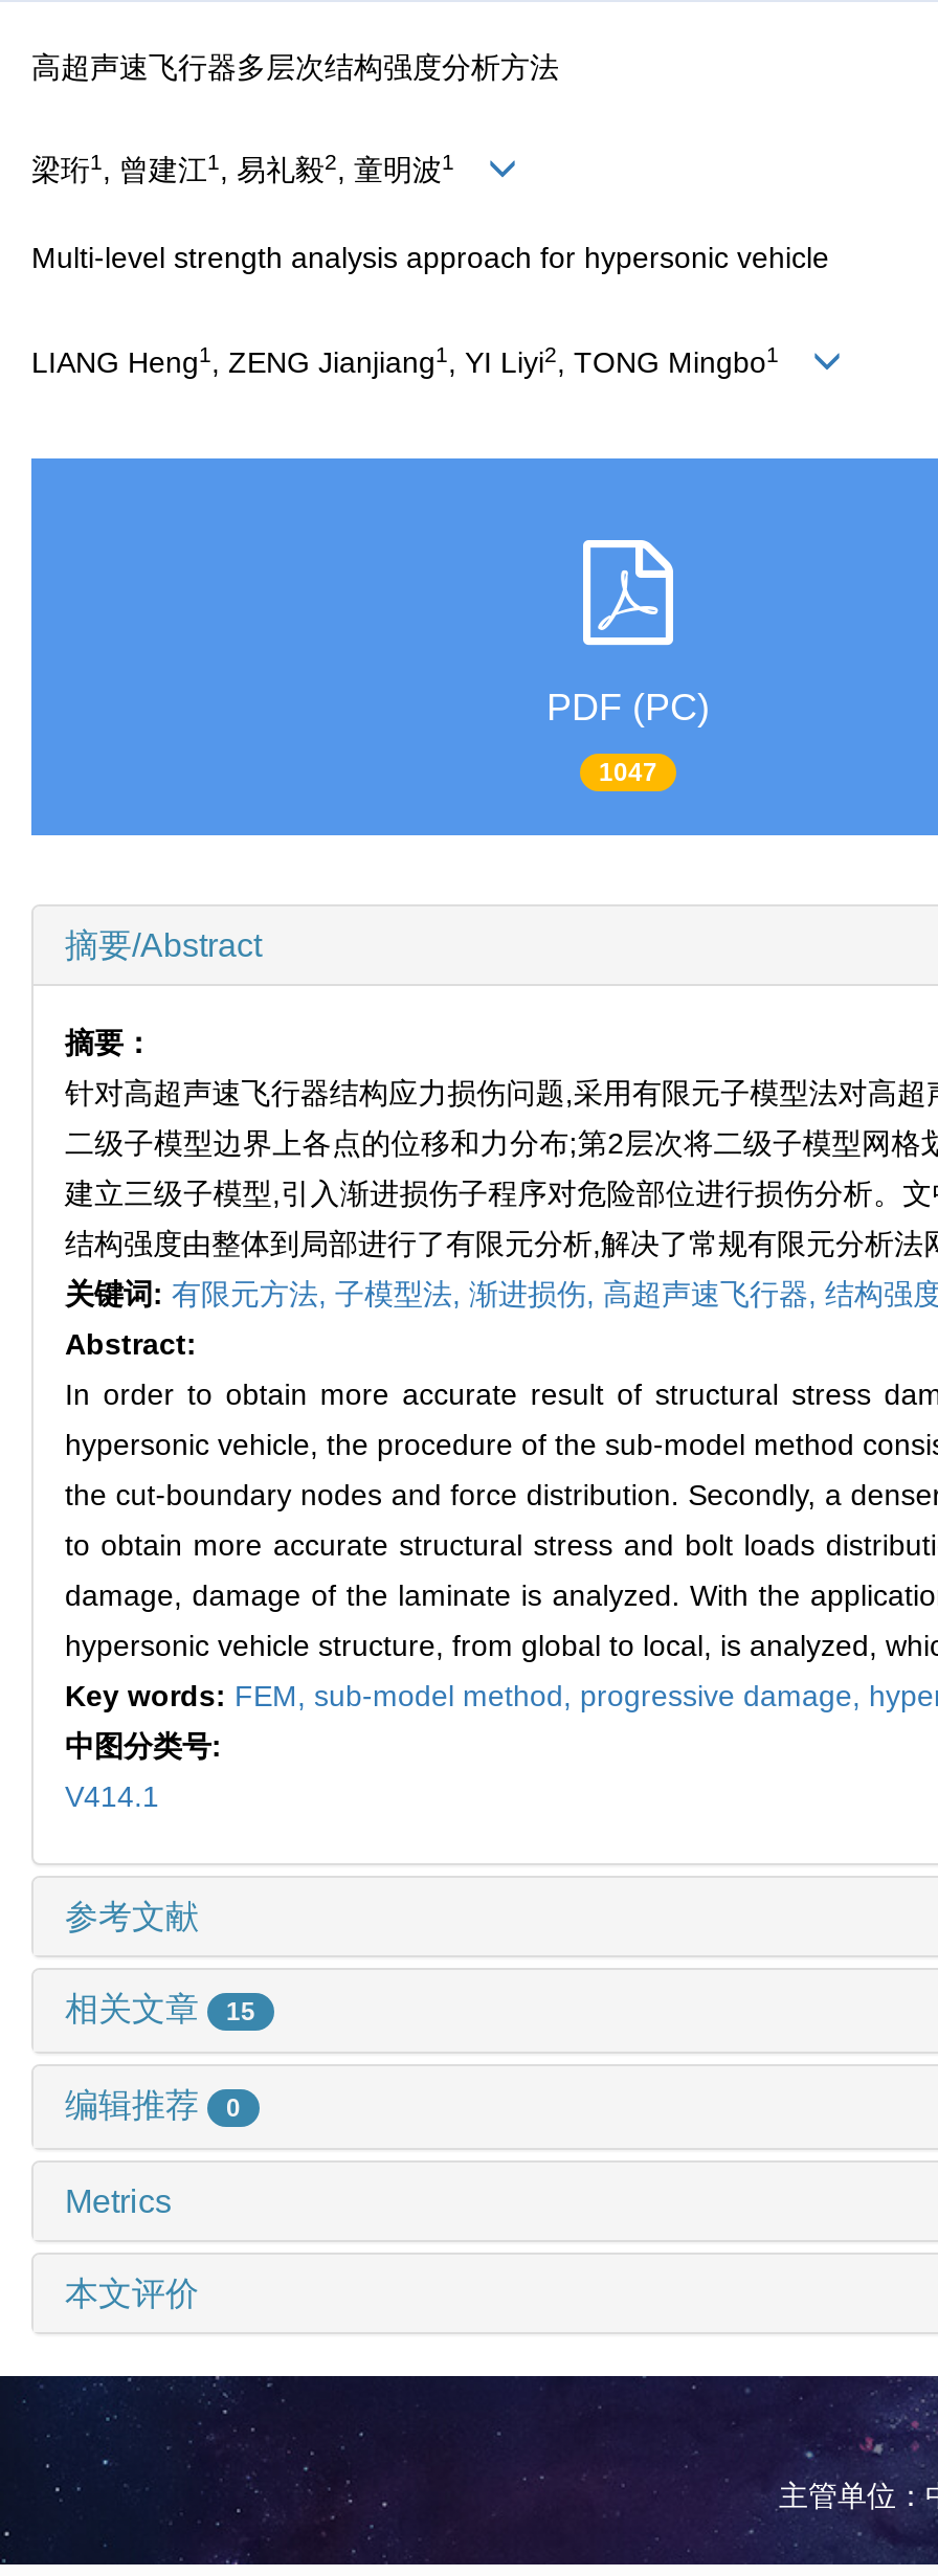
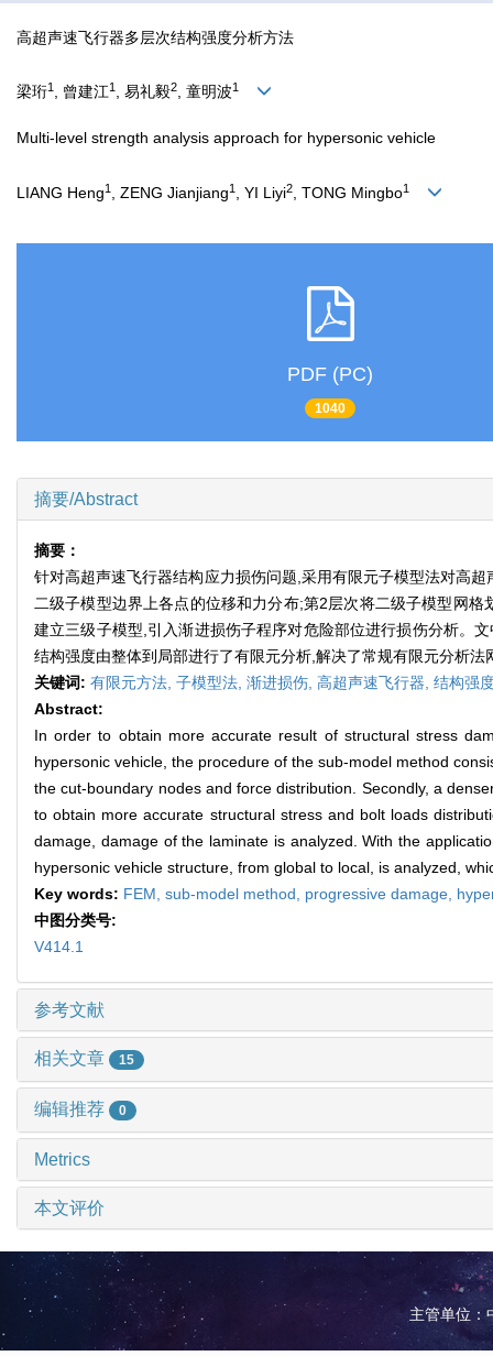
[599,758,657,788] 1047 -> [315,401,346,416] 1040

